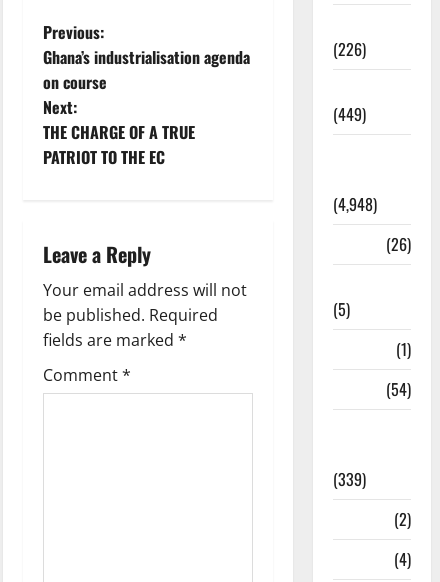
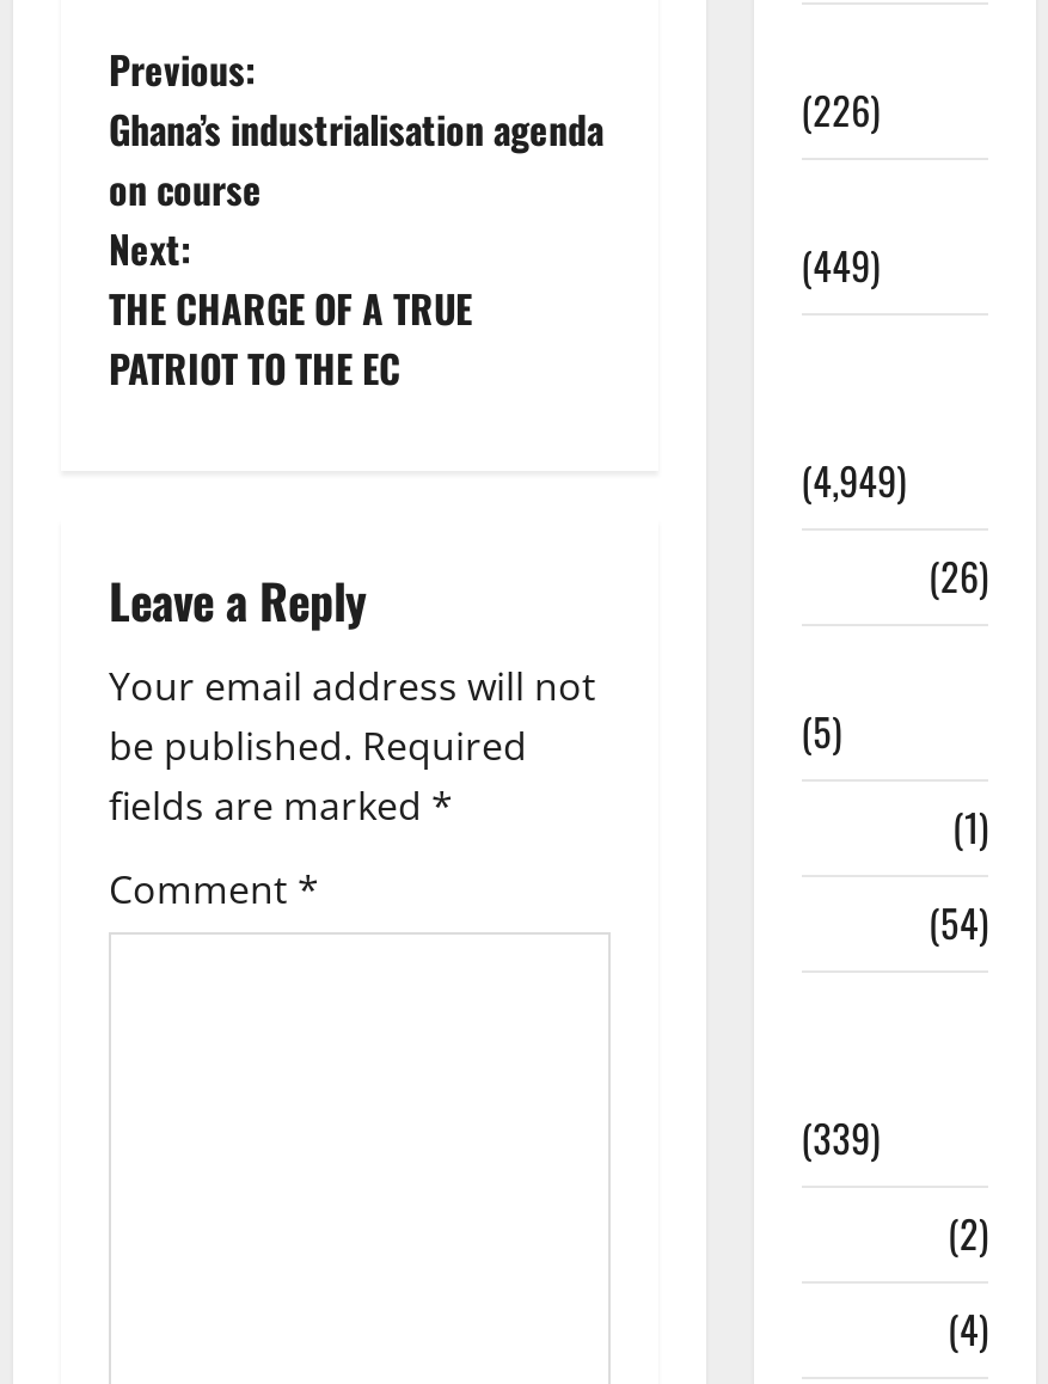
[333,192,377,216] (4,948) -> [801,453,906,511] (4,949)

